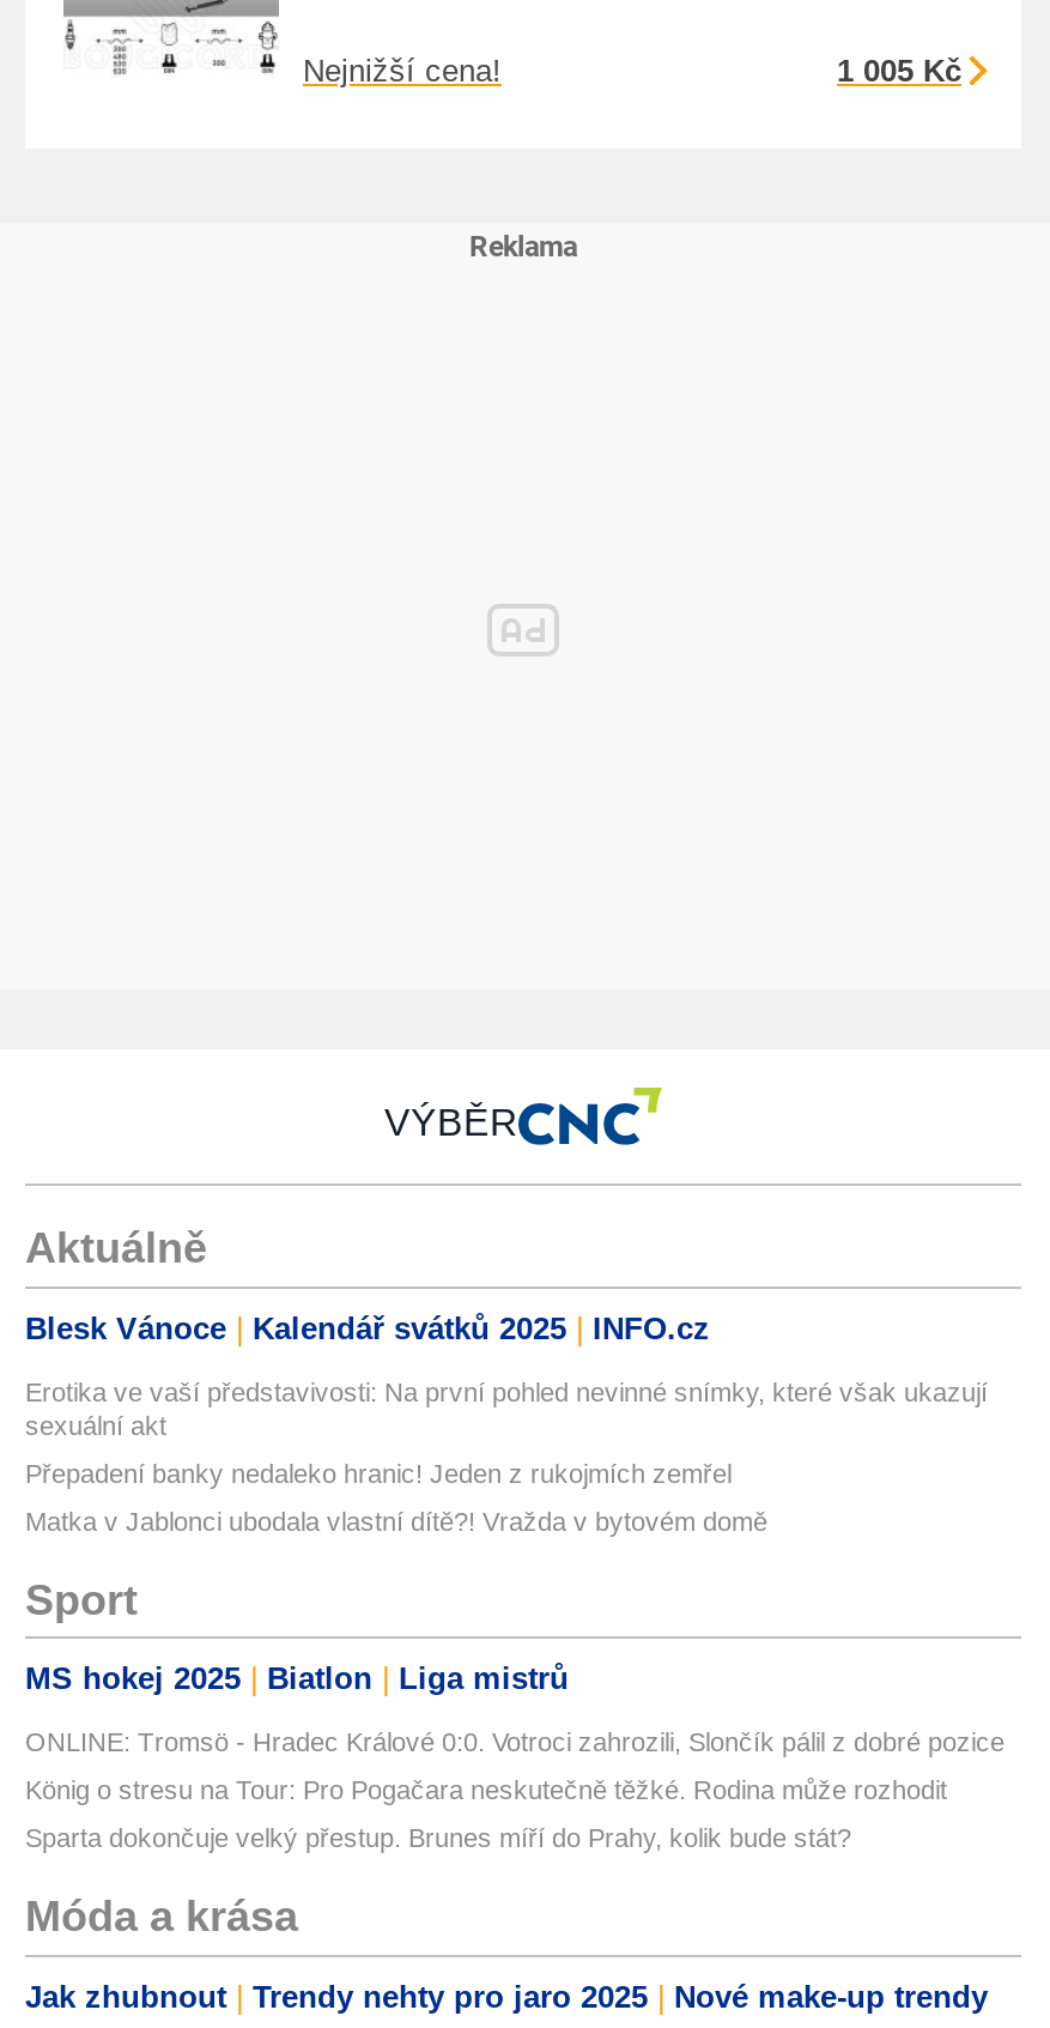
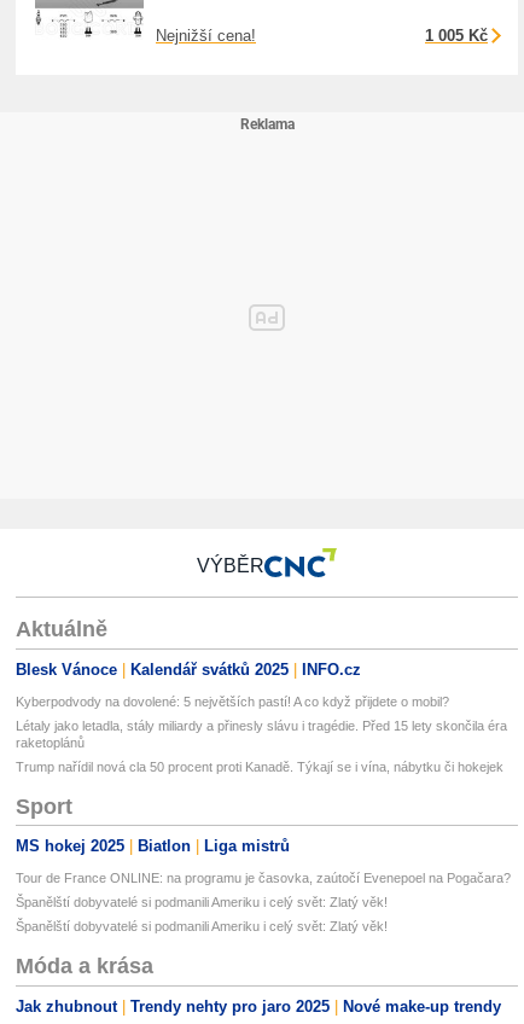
[25,1377,988,1440] Erotika ve vaší představivosti: Na první pohled nevinné snímky, které však ukazují | sexuální akt -> [16,694,449,709] Kyberpodvody na dovolené: 5 největších pastí! A co když přijdete o mobil?
[25,1459,732,1488] Přepadení banky nedaleko hranic! Jeden z rukojmích zemřel -> [16,718,507,750] Létaly jako letadla, stály miliardy a přinesly slávu i tragédie. Před 15 lety skončila éra | raketoplánů
[25,1507,767,1535] Matka v Jablonci ubodala vlastní dítě?! Vražda v bytovém domě -> [16,759,503,774] Trump nařídil nová cla 50 procent proti Kanadě. Týkají se i vína, nábytku či hokejek
[25,1728,1005,1757] ONLINE: Tromsö - Hradec Králové 0:0. Votroci zahrozili, Slončík pálil z dobré pozice -> [16,871,511,886] Tour de France ONLINE: na programu je časovka, zaútočí Evenepoel na Pogačara?
[25,1776,947,1805] König o stresu na Tour: Pro Pogačara neskutečně těžké. Rodina může rozhodit -> [16,895,388,910] Španělští dobyvatelé si podmanili Ameriku i celý svět: Zlatý věk!
[25,1824,851,1853] Sparta dokončuje velký přestup. Brunes míří do Prahy, kolik bude stát? -> [16,919,388,934] Španělští dobyvatelé si podmanili Ameriku i celý svět: Zlatý věk!

